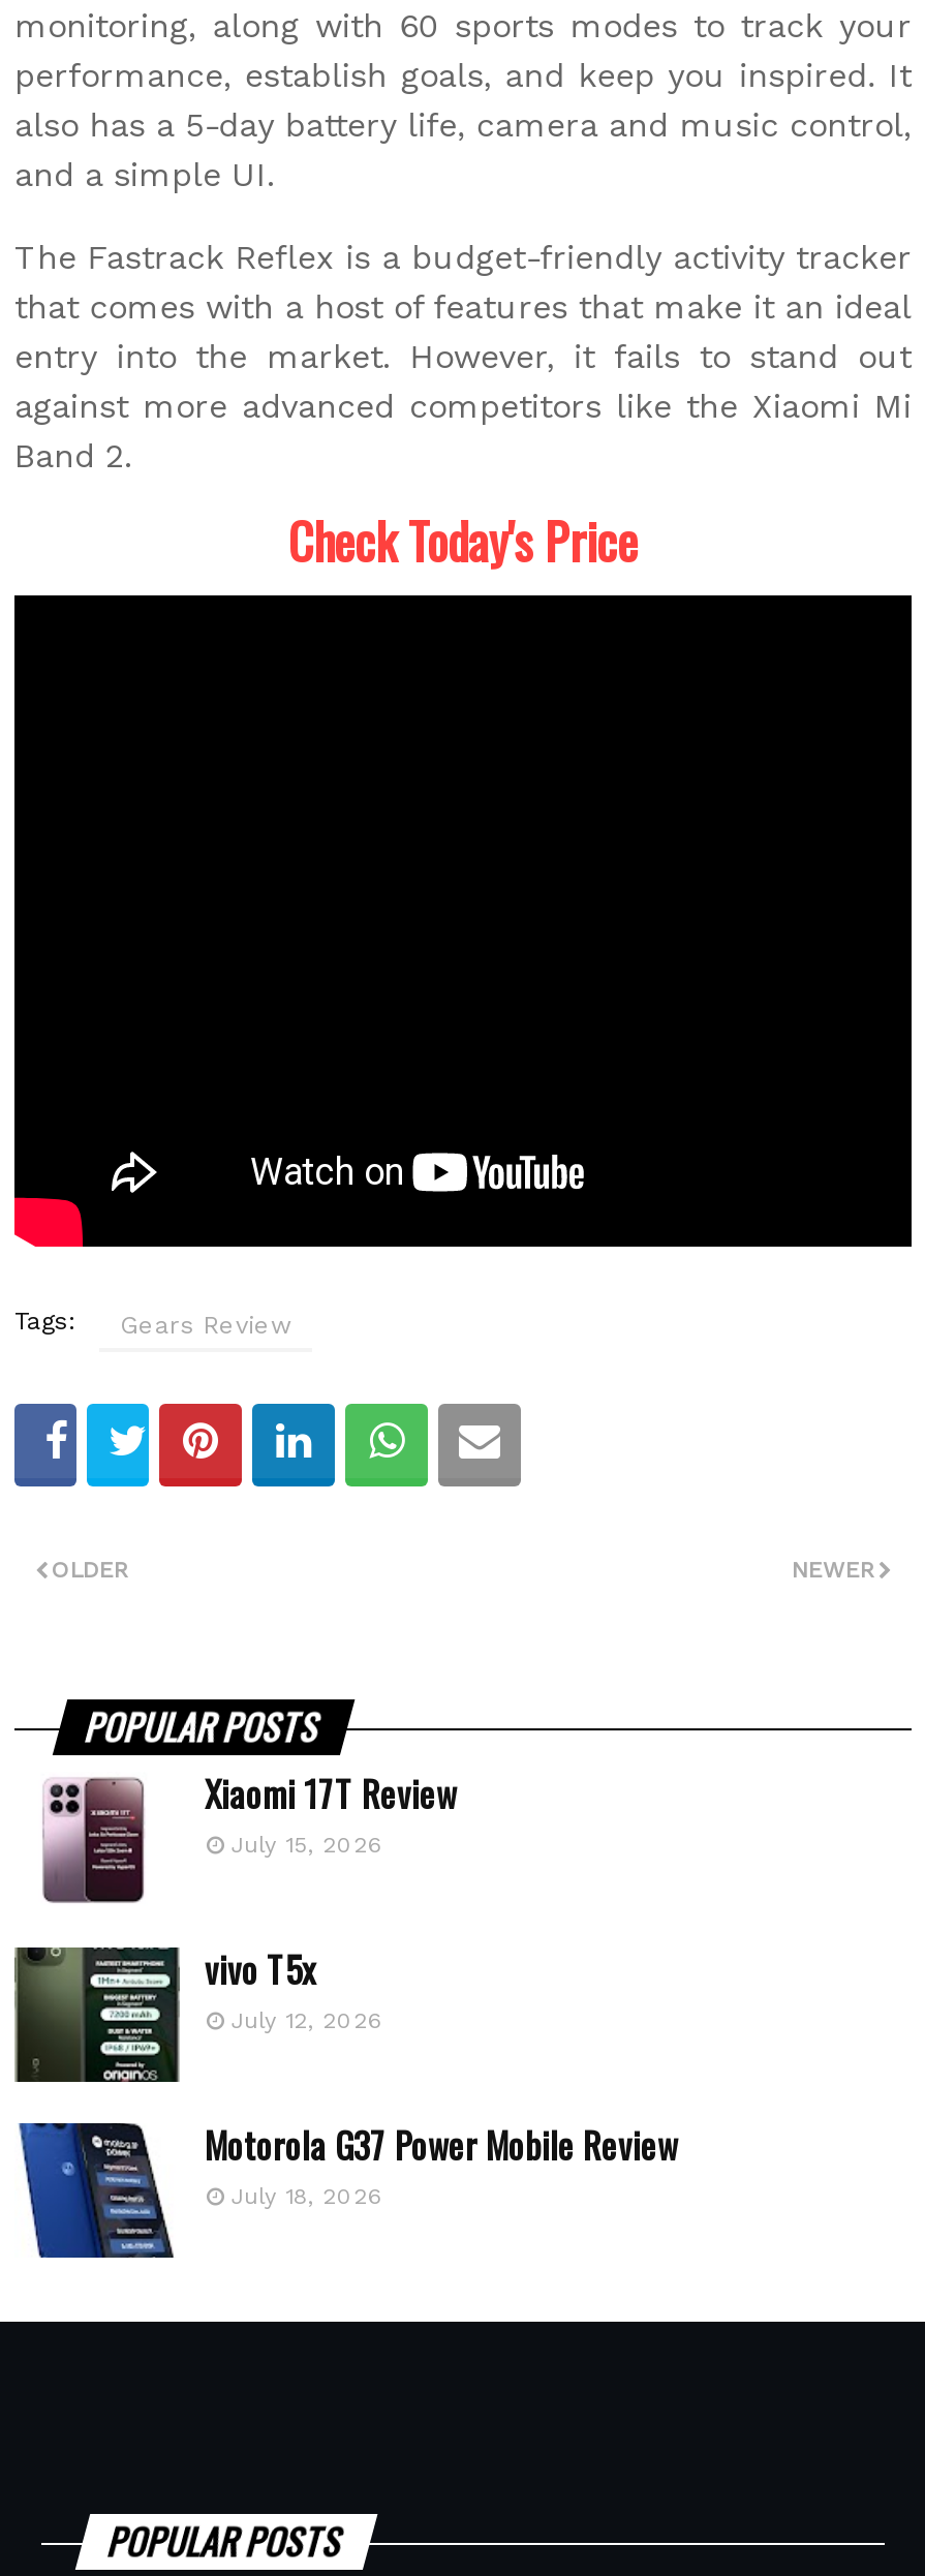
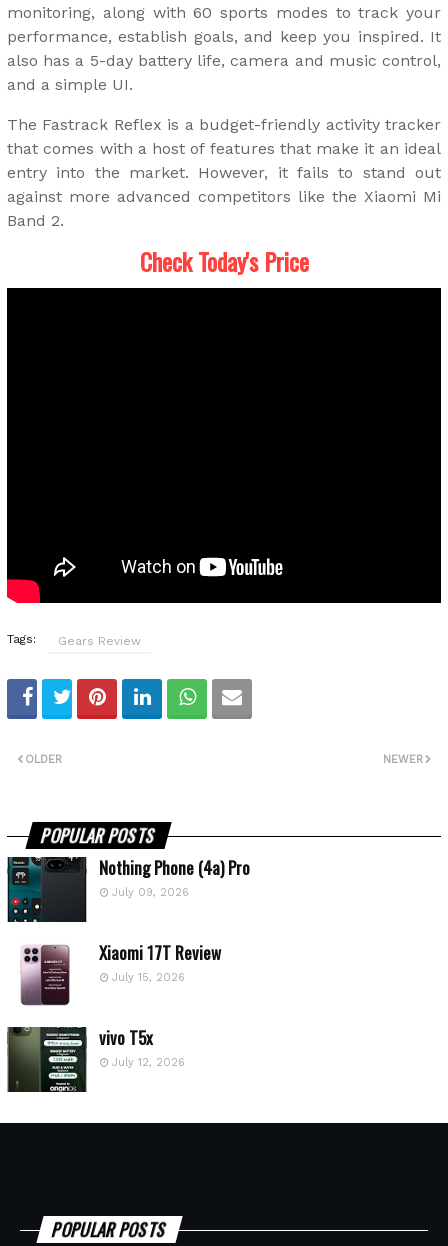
none -> [6,855,250,923] [image] | Nothing Phone (4a) Pro | July 09, 2026
moved [39,1768,457,2034] -> [19,940,221,1069]: [image] | Xiaomi 17T Review | July 15, 2026 | vivo T5x | July 12, 2026
[14,2119,678,2260] [image] | Motorola G37 Power Mobile Review | July 18, 2026 -> none

